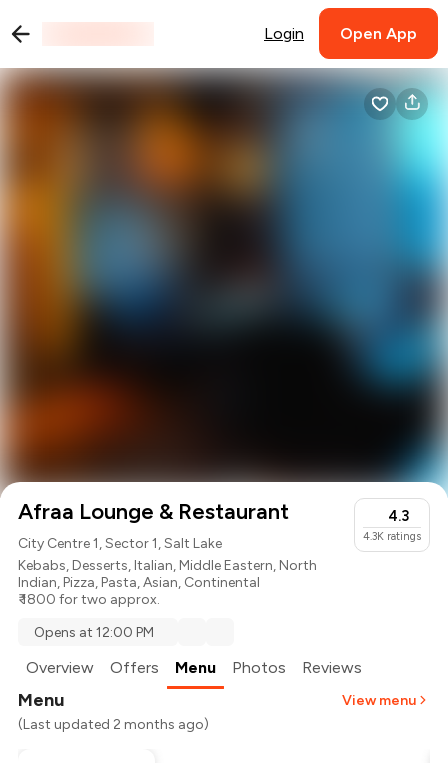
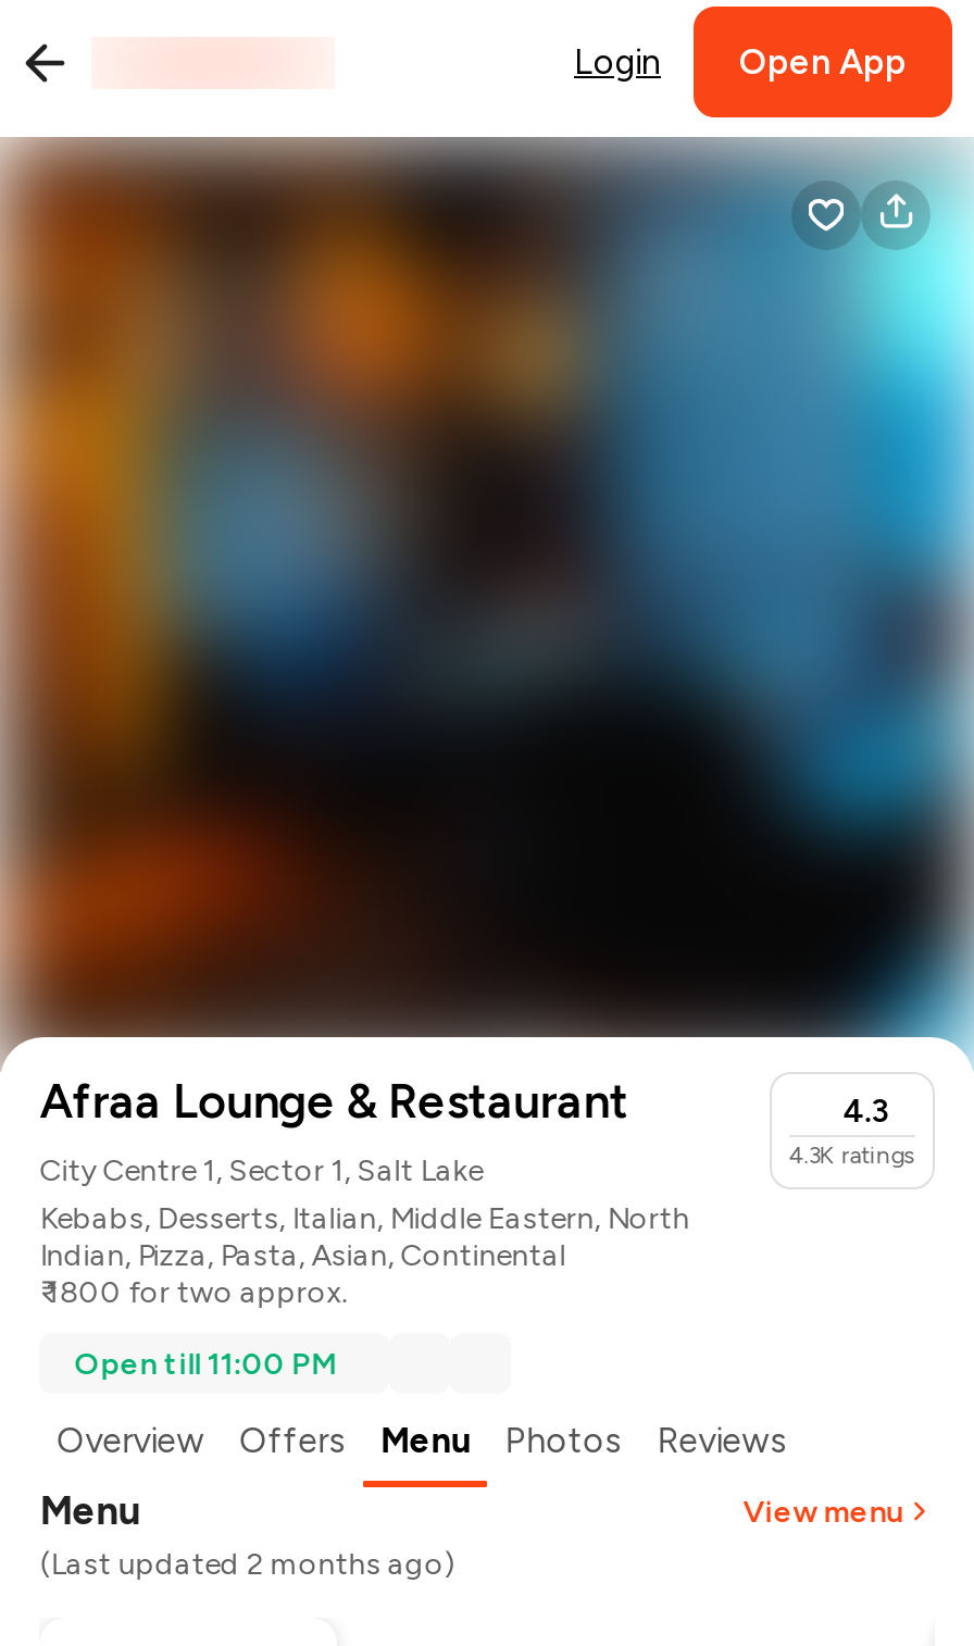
[34,624,154,641] Opens at 12:00 PM -> [75,1346,338,1382] Open till 11:00 PM

